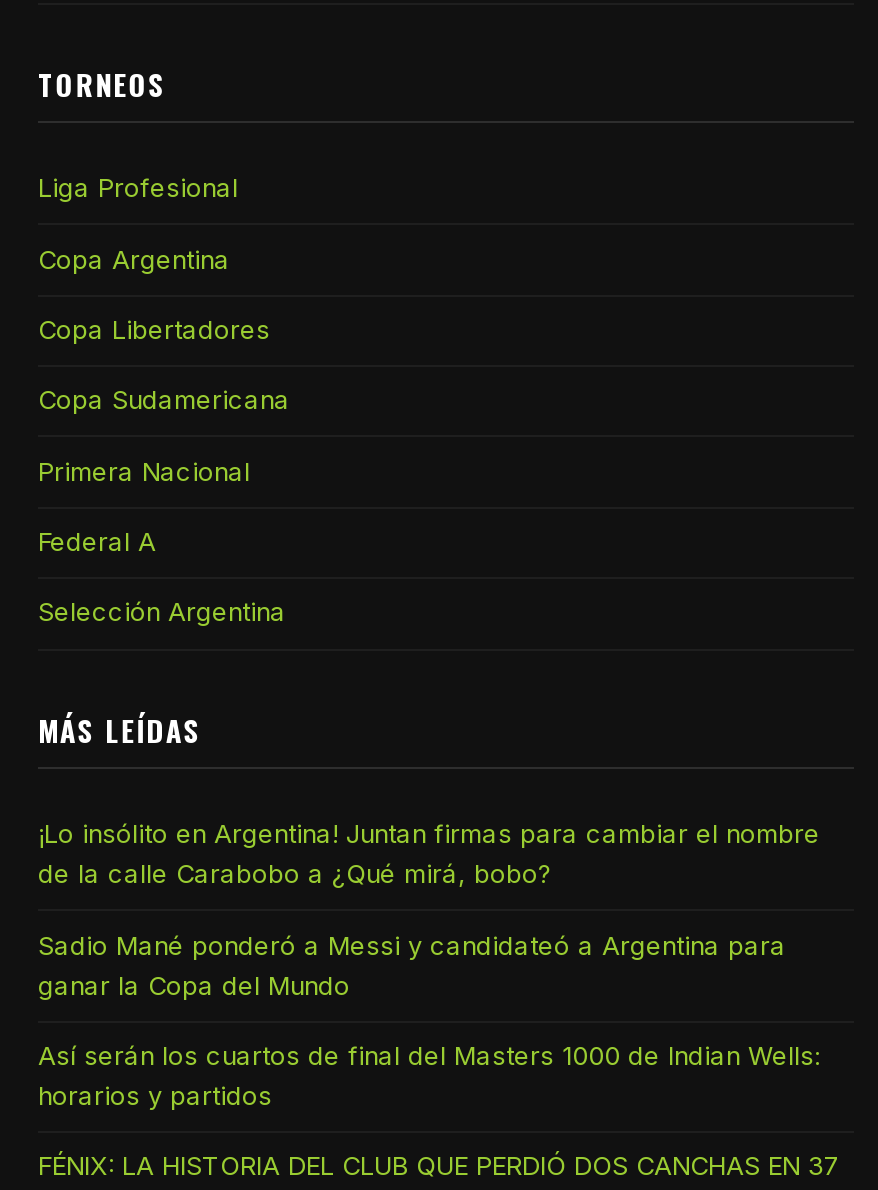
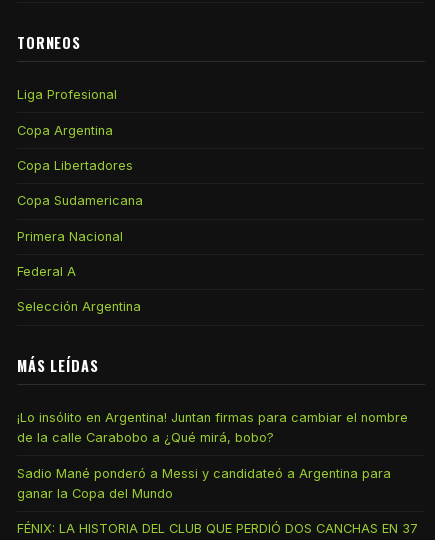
[38,1041,820,1111] Así serán los cuartos de final del Masters 1000 de Indian Wells: | horarios y partidos -> none

